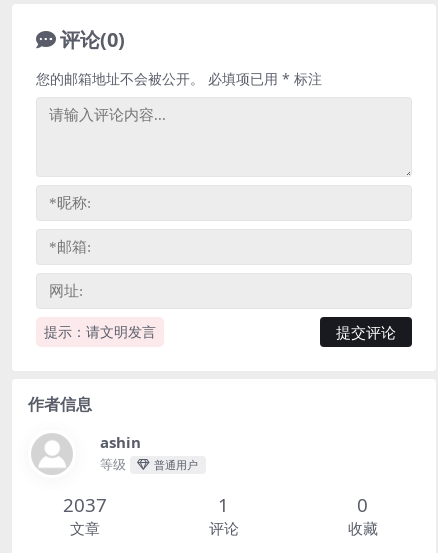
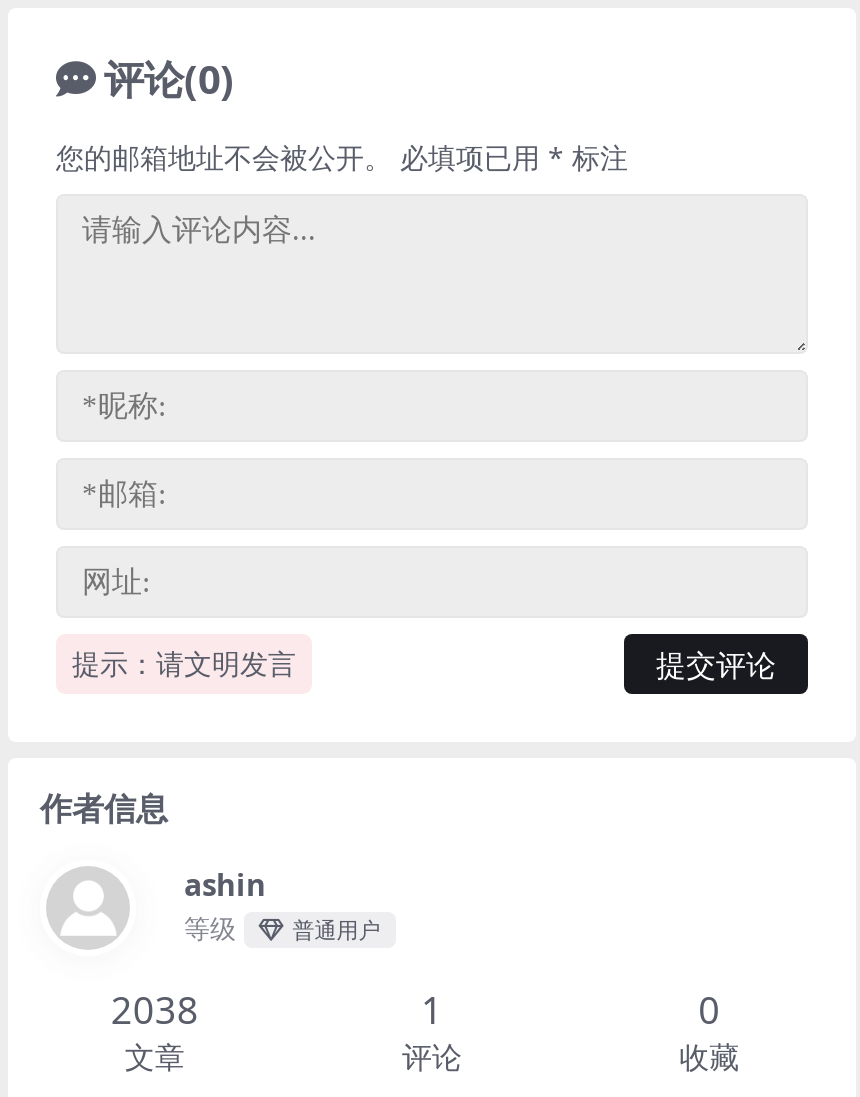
[63,492,107,517] 2037 -> [111,984,199,1034] 2038

